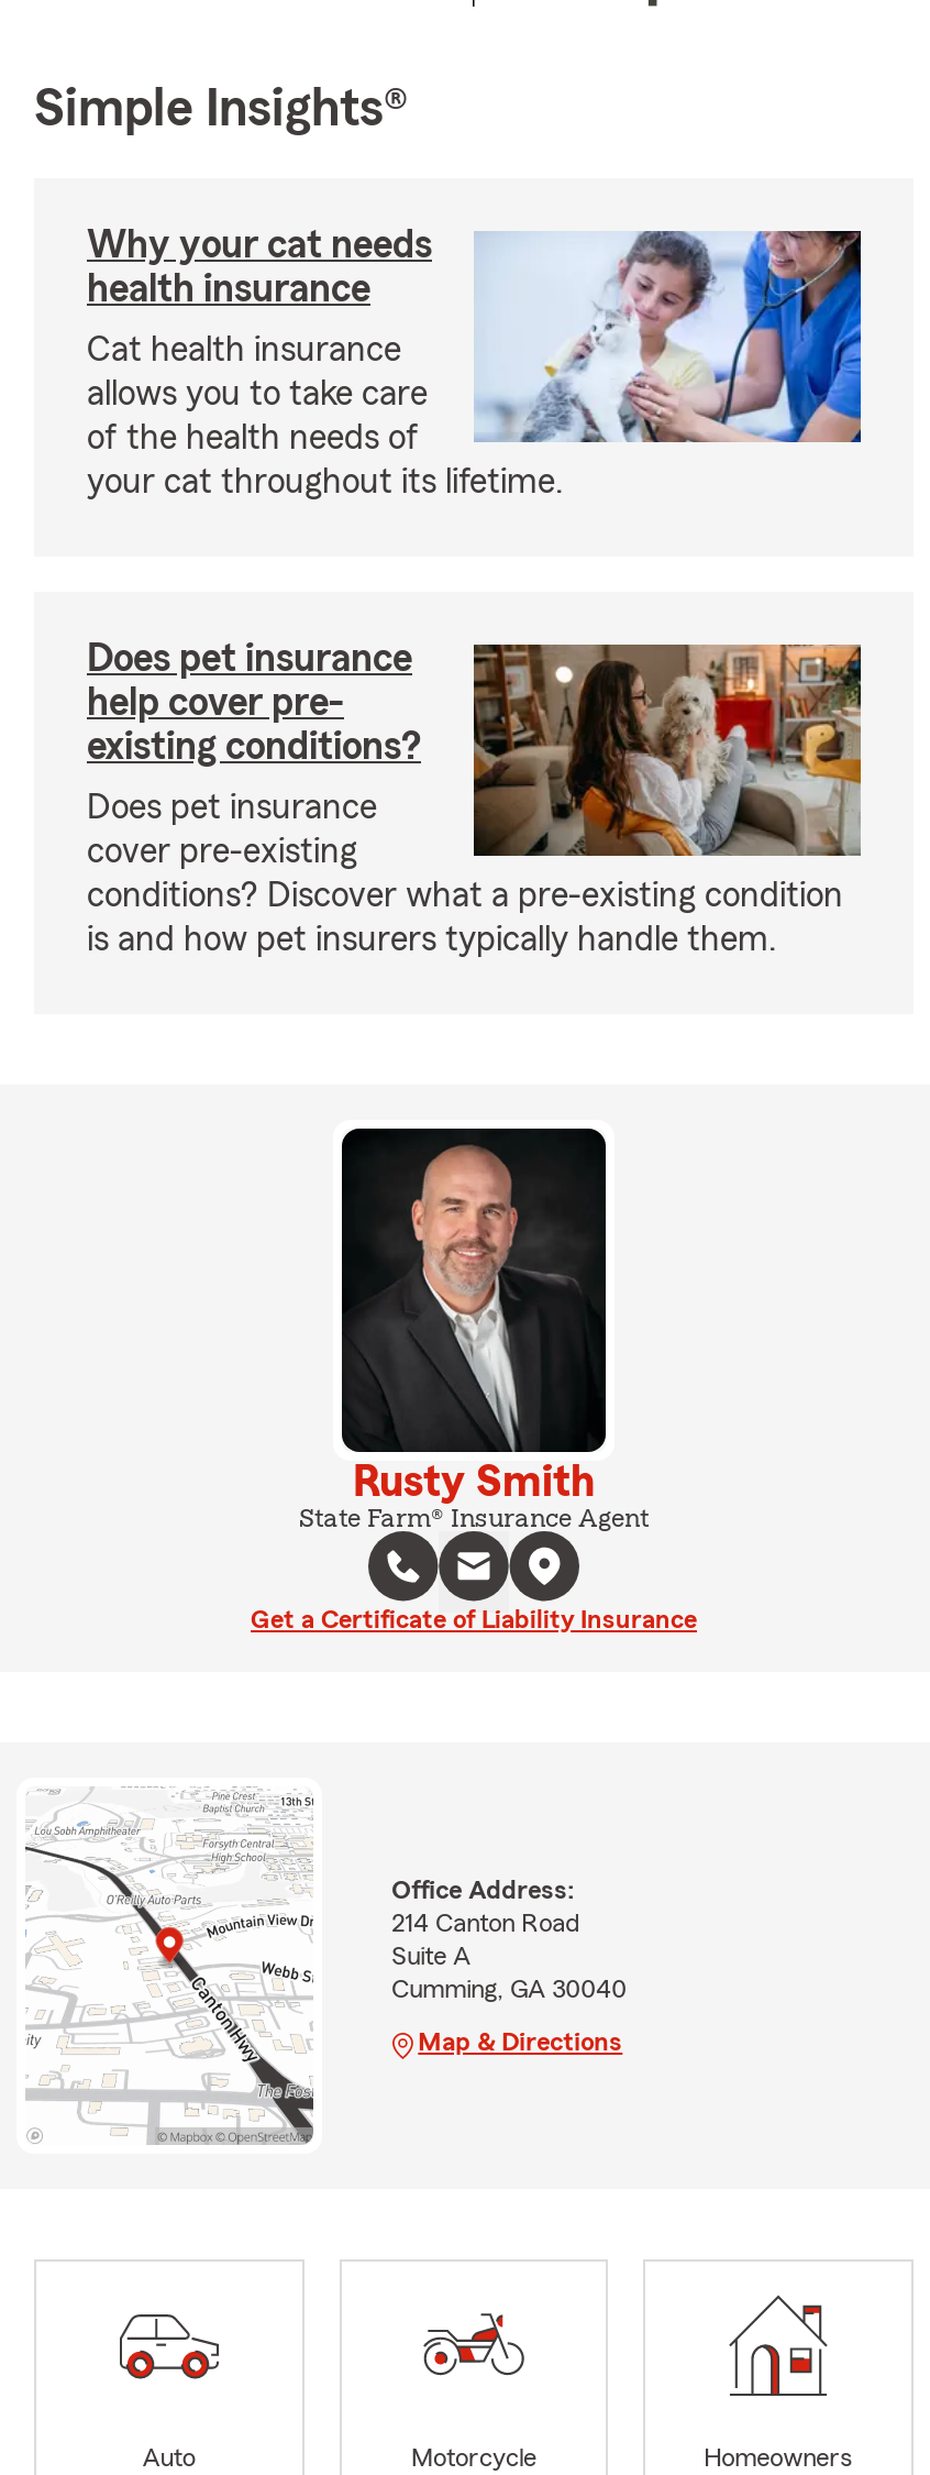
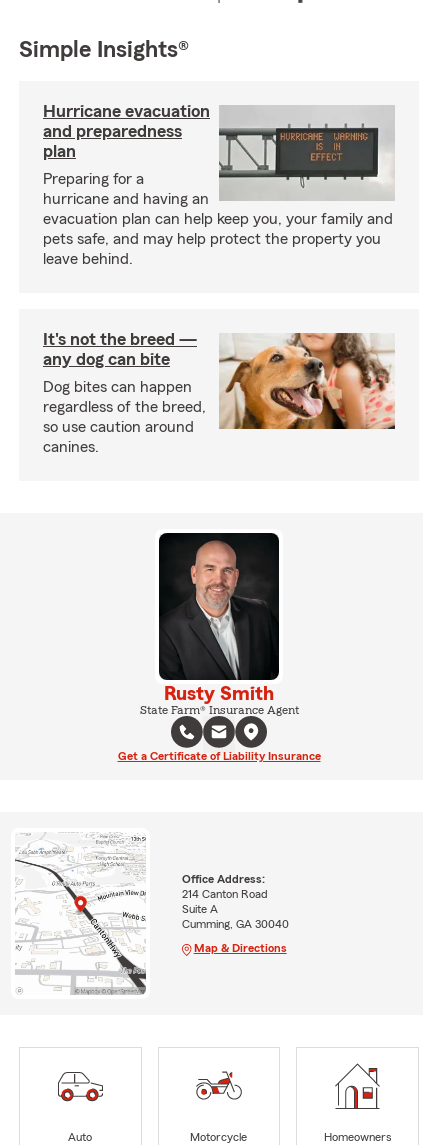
[87,225,432,308] Why your cat needs | health insurance -> [43,102,210,160] Hurricane evacuation | and preparedness | plan
[87,229,863,500] [image] | Cat health insurance | allows you to take care | of the health needs of | your cat throughout its lifetime. -> [43,106,395,267] [image] | Preparing for a | hurricane and having an | evacuation plan can help keep you, your family and | pets safe, and may help protect the property you | leave behind.
[87,638,421,766] Does pet insurance | help cover pre- | existing conditions? -> [43,330,197,368] It's not the breed — | any dog can bite
[87,642,863,957] [image] | Does pet insurance | cover pre-existing | conditions? Discover what a pre-existing condition | is and how pet insurers typically handle them. -> [43,313,395,455] [image] | Dog bites can happen | regardless of the breed, | so use caution around | canines.

